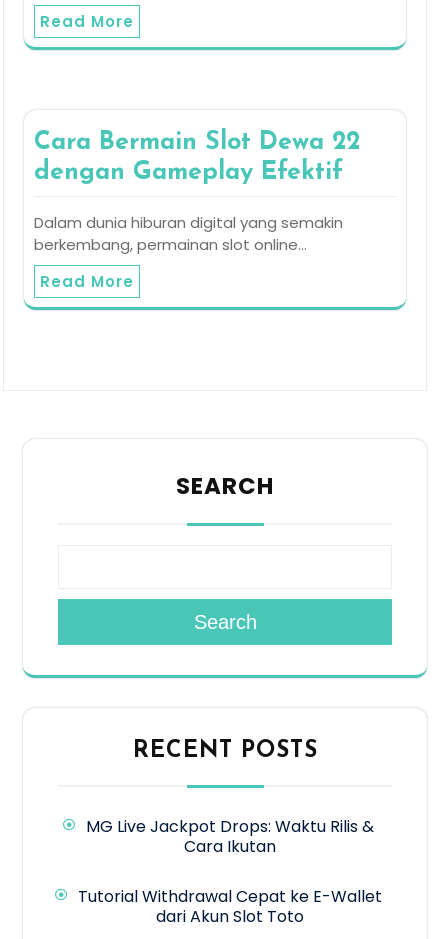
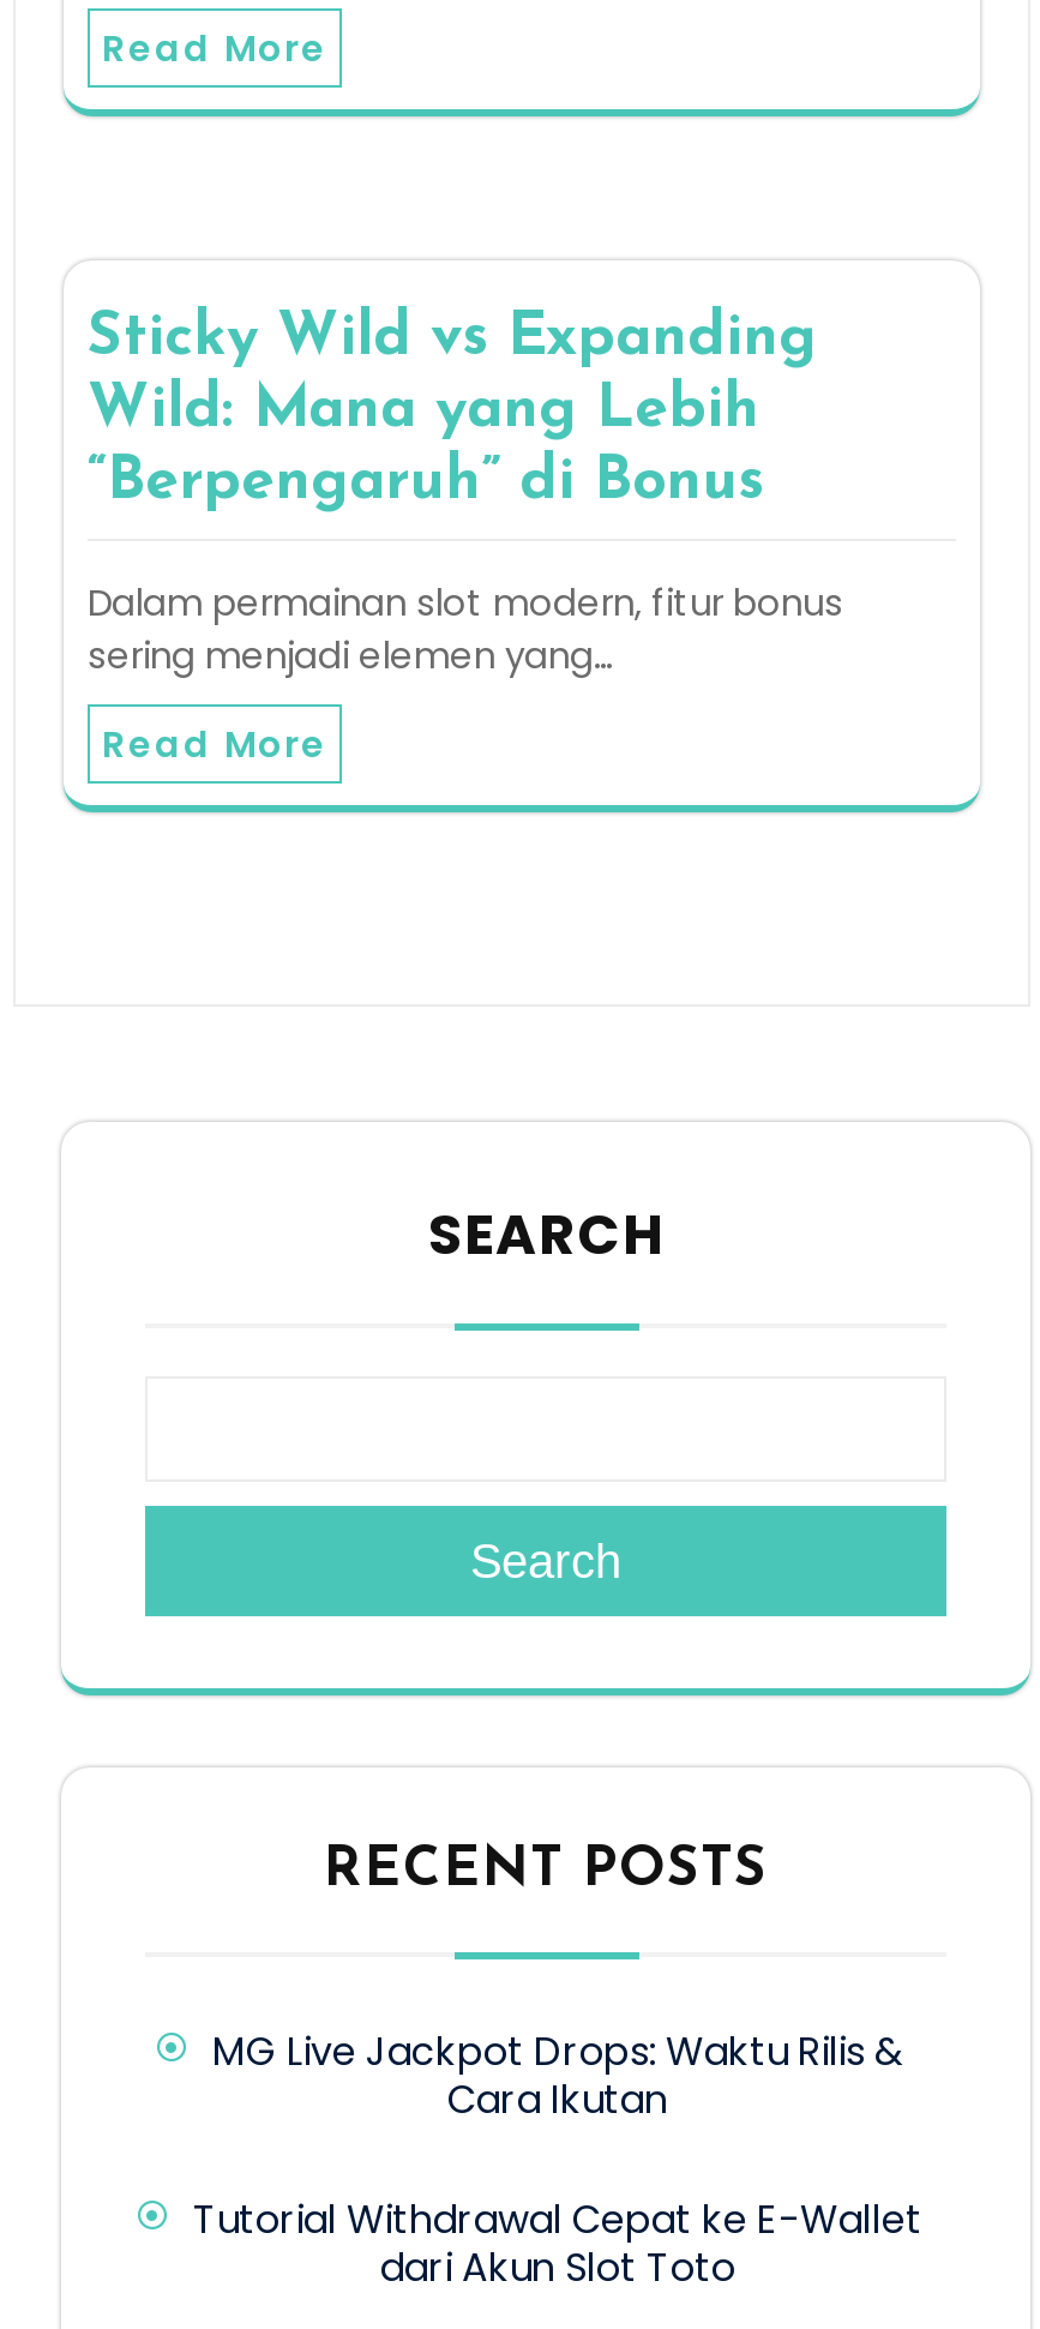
[34,130,360,185] Cara Bermain Slot Dewa 22 | dengan Gameplay Efektif -> [88,308,817,512] Sticky Wild vs Expanding | Wild: Mana yang Lebih | “Berpengaruh” di Bonus
[34,212,343,255] Dalam dunia hiburan digital yang semakin | berkembang, permainan slot online… -> [88,576,843,680] Dalam permainan slot modern, fitur bonus | sering menjadi elemen yang…

